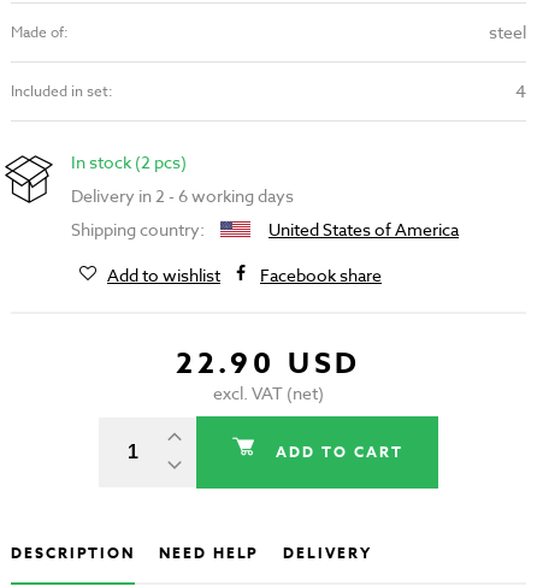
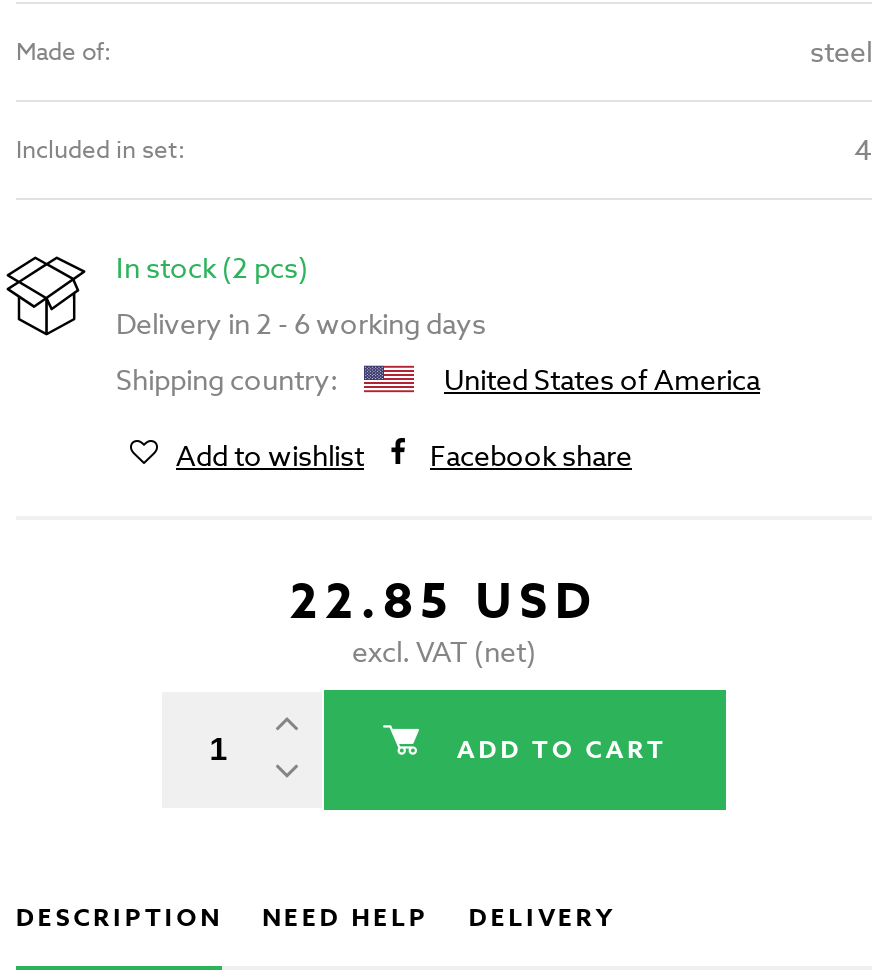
[175,343,362,385] 22.90 USD -> [289,569,599,639] 22.85 USD

